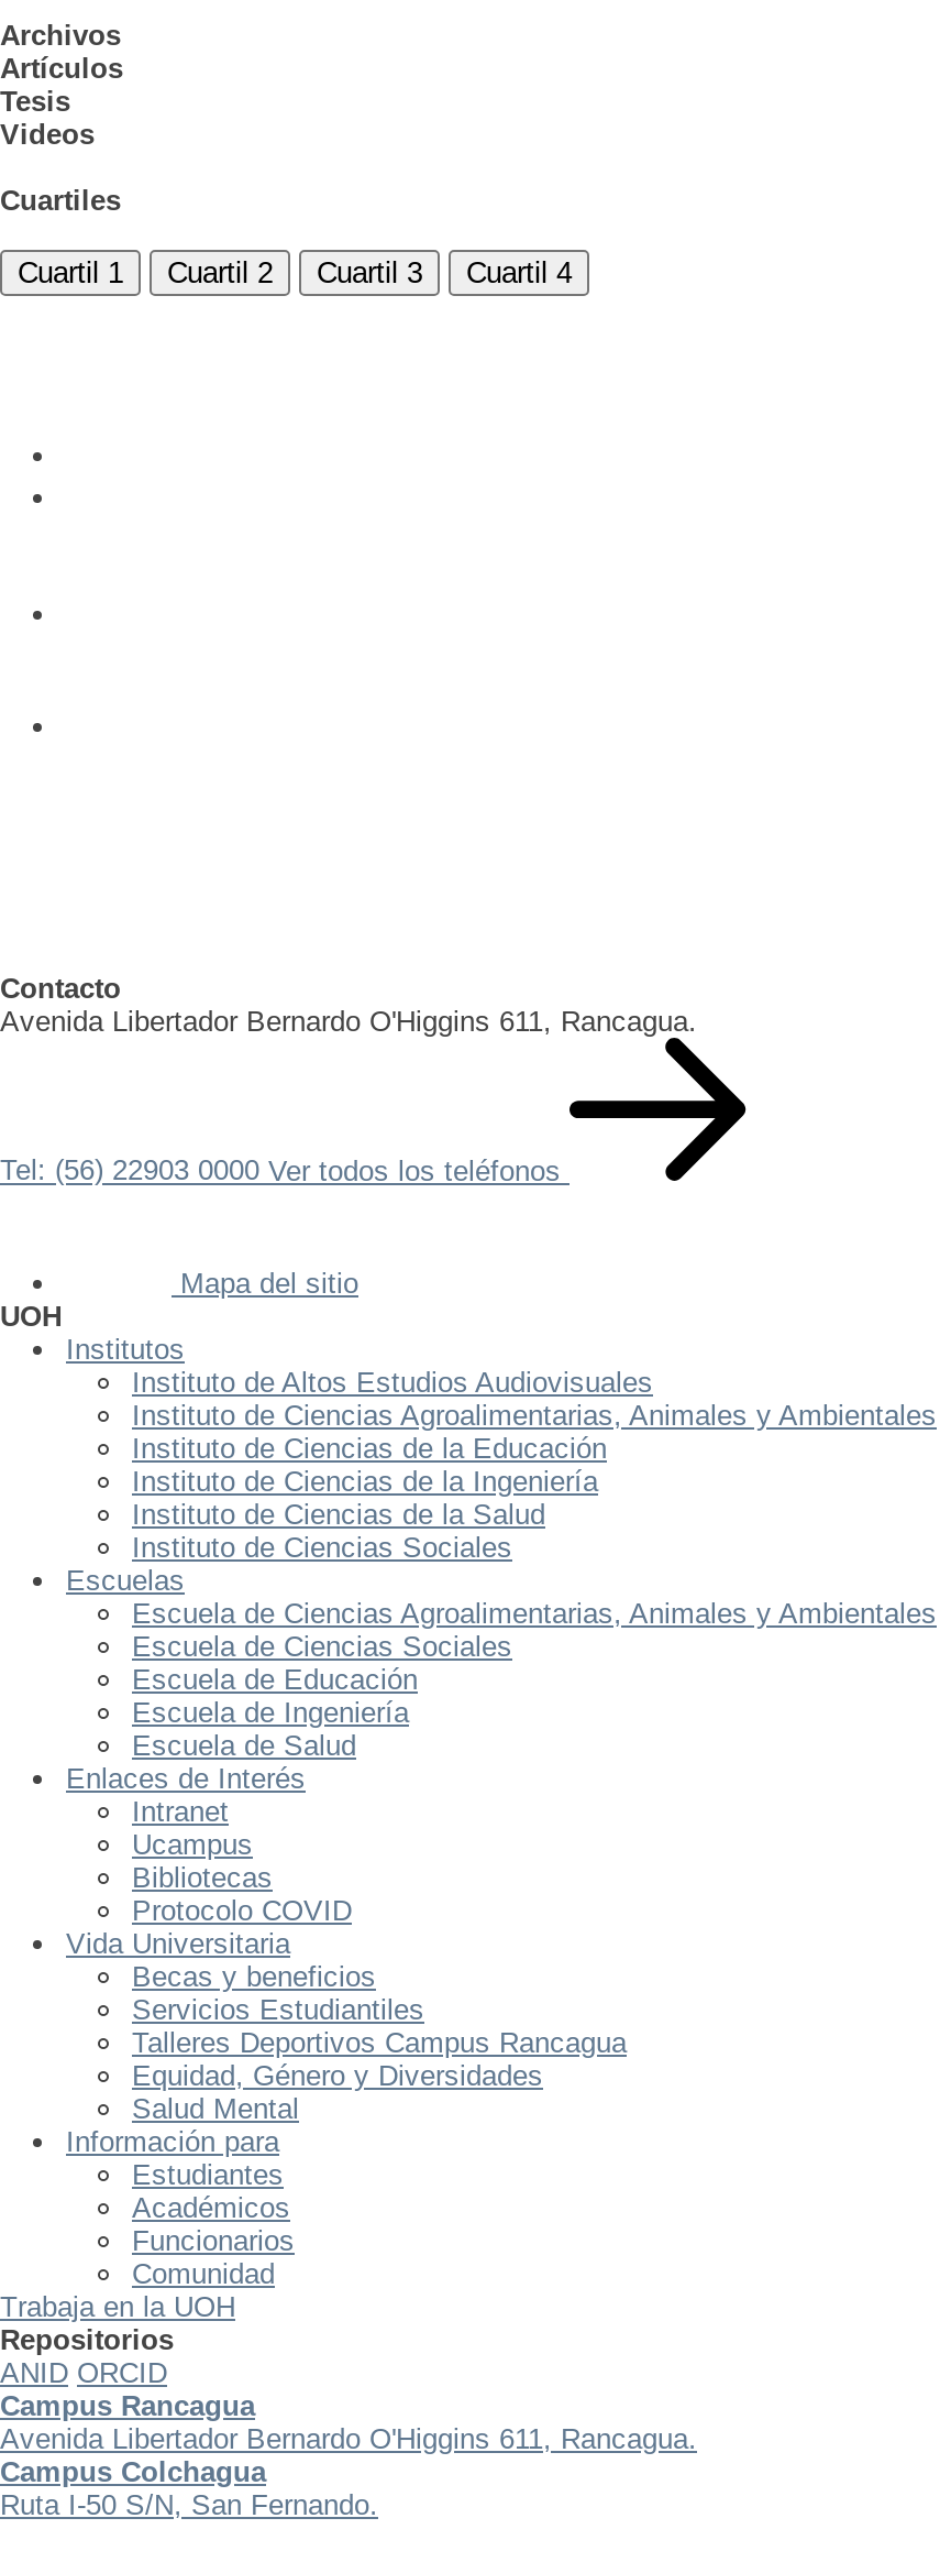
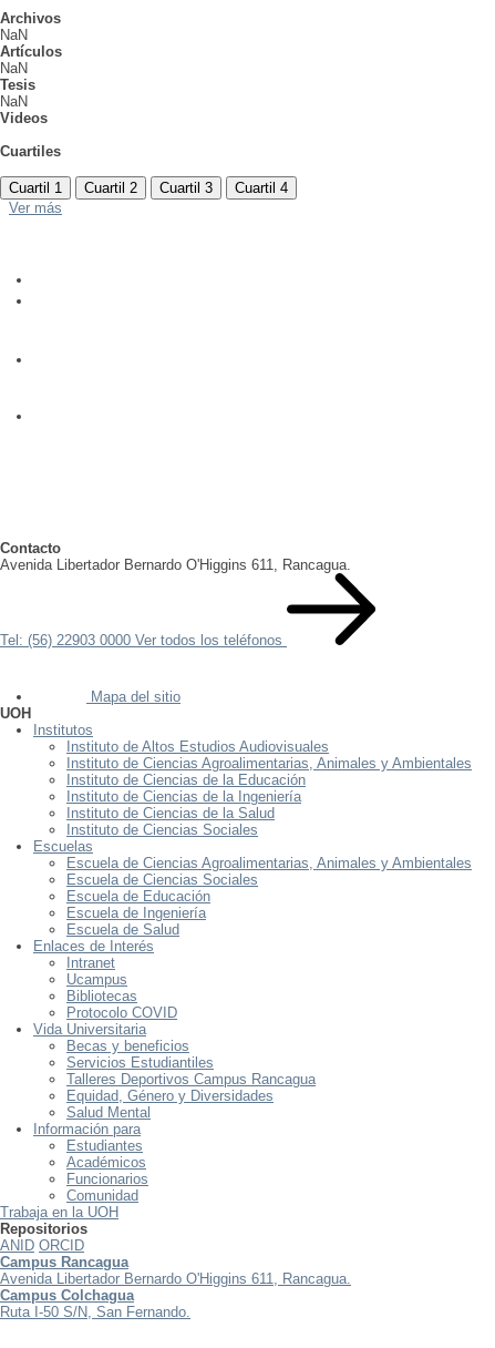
none -> [0,27,28,43] NaN
none -> [0,60,28,76] NaN
none -> [0,93,28,110] NaN
none -> [9,200,62,216] Ver más

